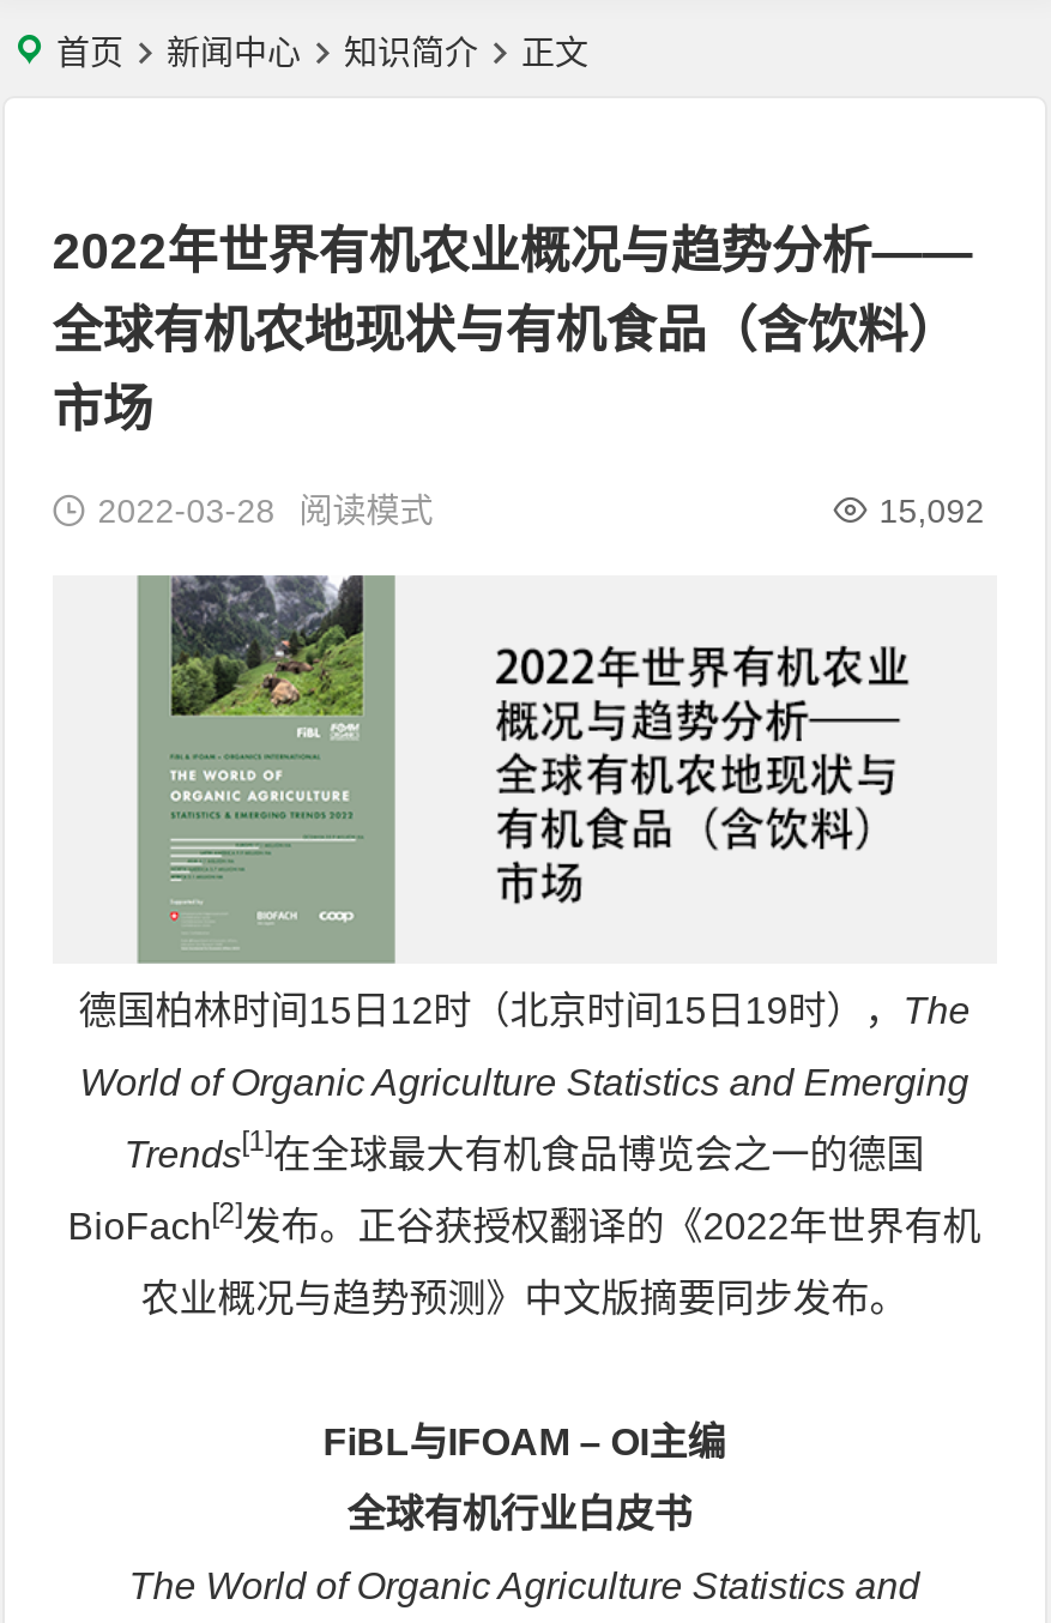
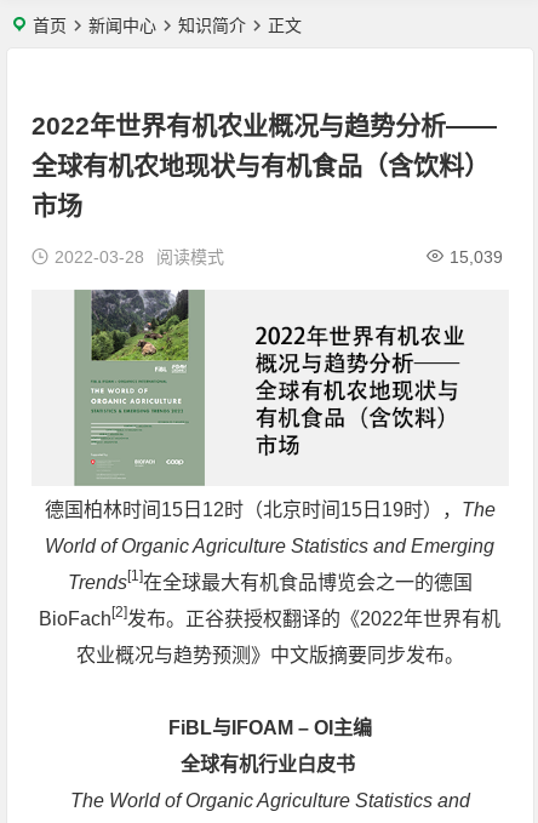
[879,491,984,530] 15,092 -> [449,247,502,267] 15,039

